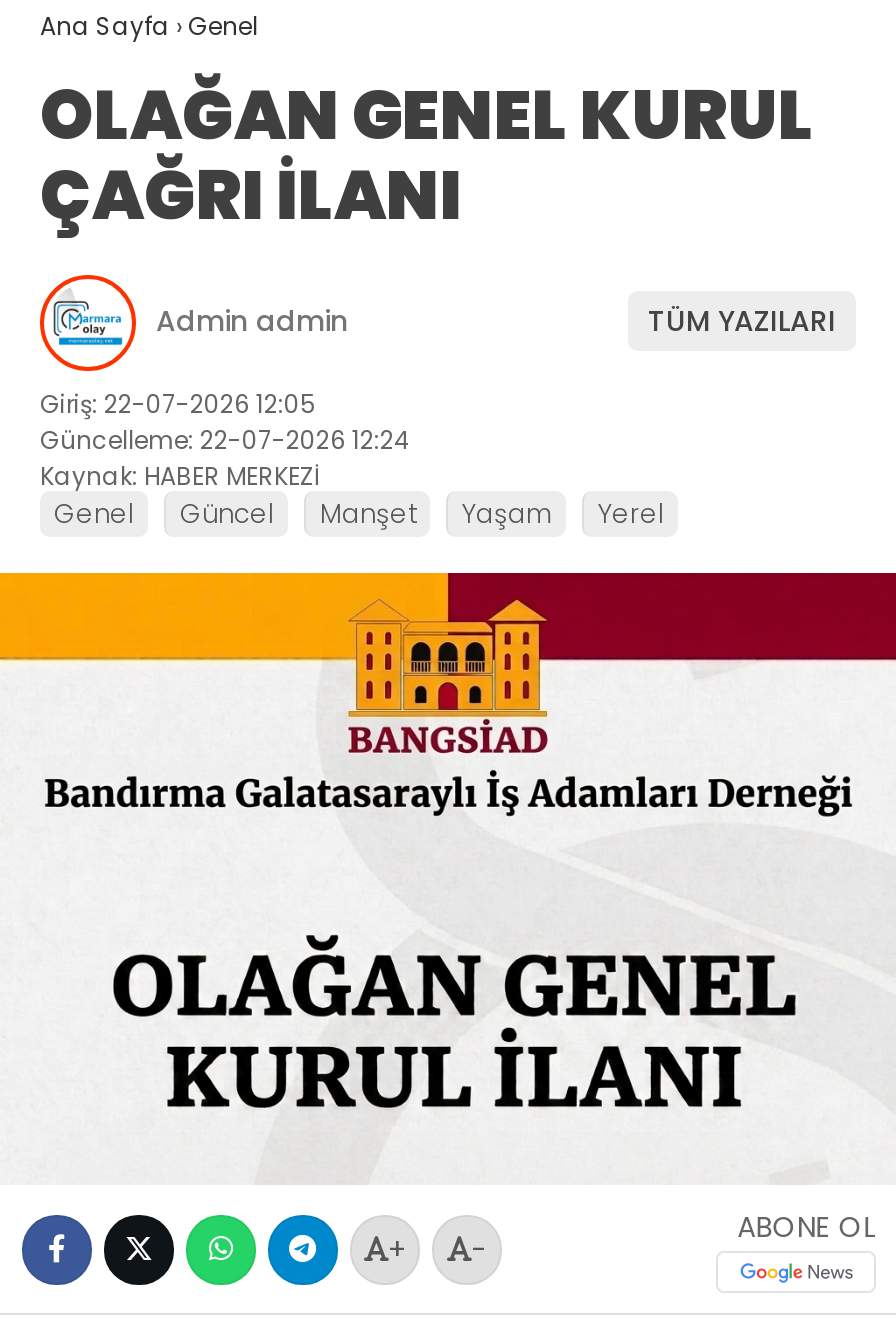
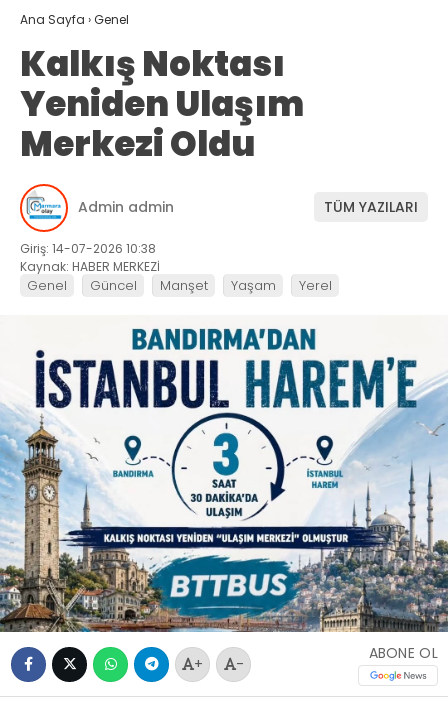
[40,66,814,242] OLAĞAN GENEL KURUL | ÇAĞRI İLANI -> [20,40,304,168] Kalkış Noktası | Yeniden Ulaşım | Merkezi Oldu
[40,386,410,456] Giriş: 22-07-2026 12:05 | Güncelleme: 22-07-2026 12:24 -> [20,240,156,257] Giriş: 14-07-2026 10:38
[6,571,890,1185] [image] -> [3,326,445,633] [image]

